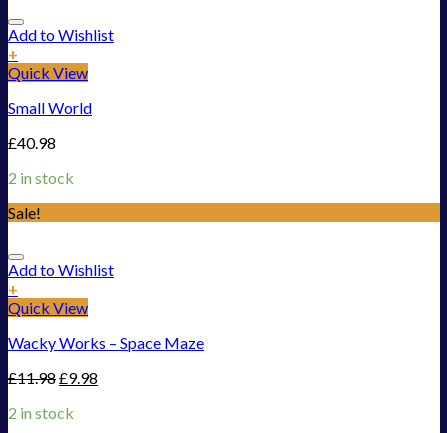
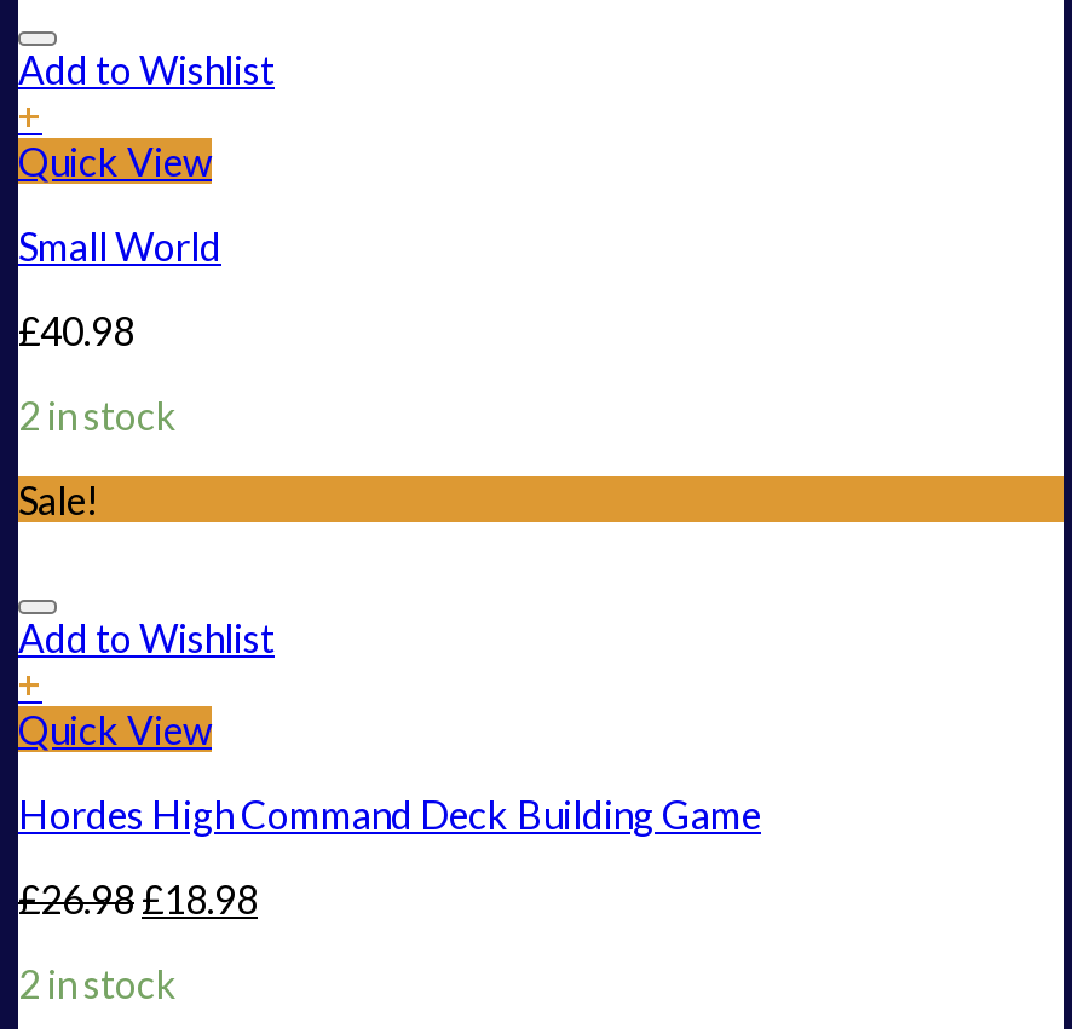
[8,333,204,352] Wacky Works – Space Maze -> [18,790,761,836] Hordes High Command Deck Building Game
[8,368,98,387] £11.98 £9.98 -> [18,874,258,920] £26.98 £18.98

